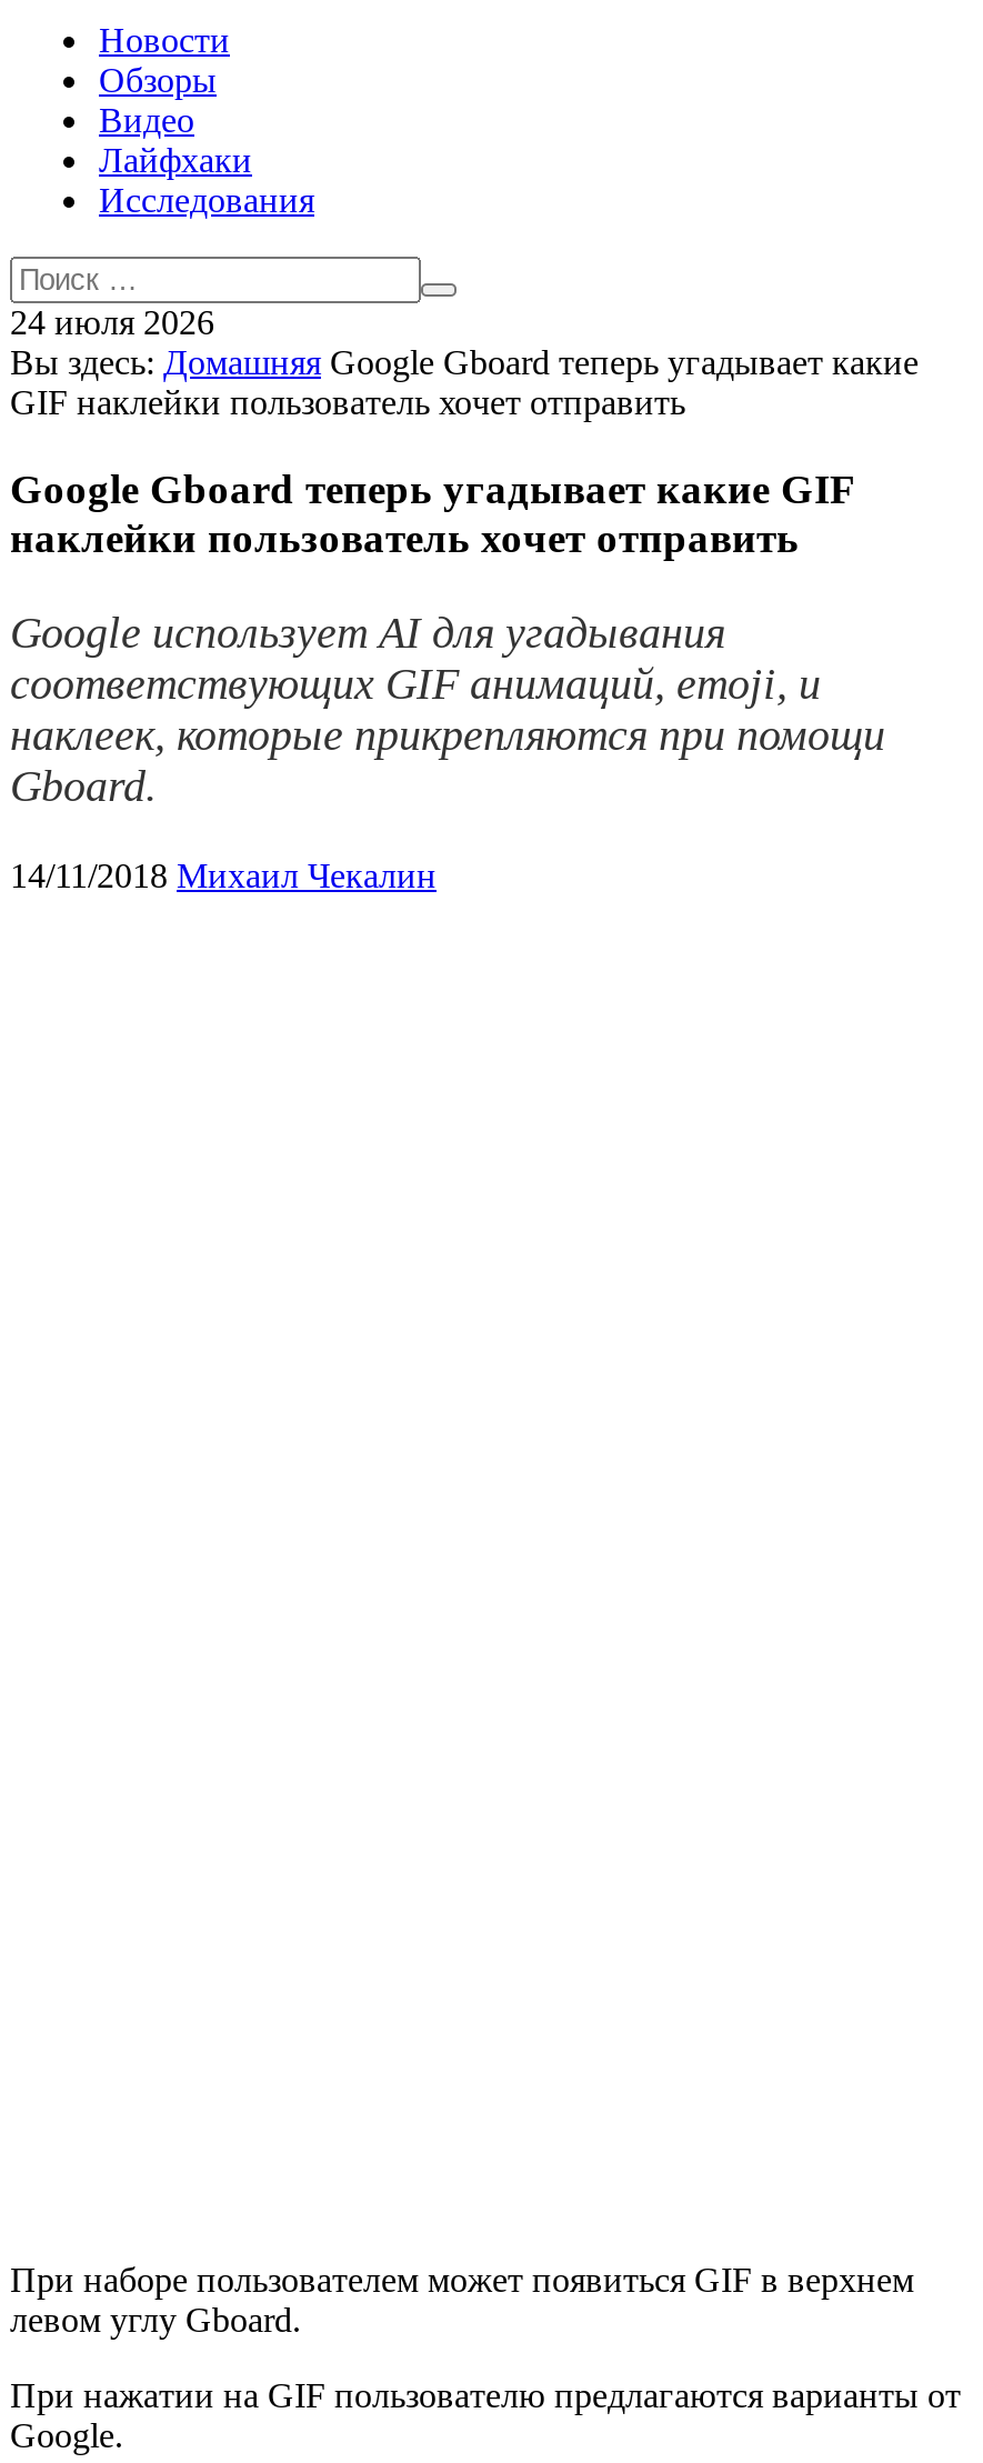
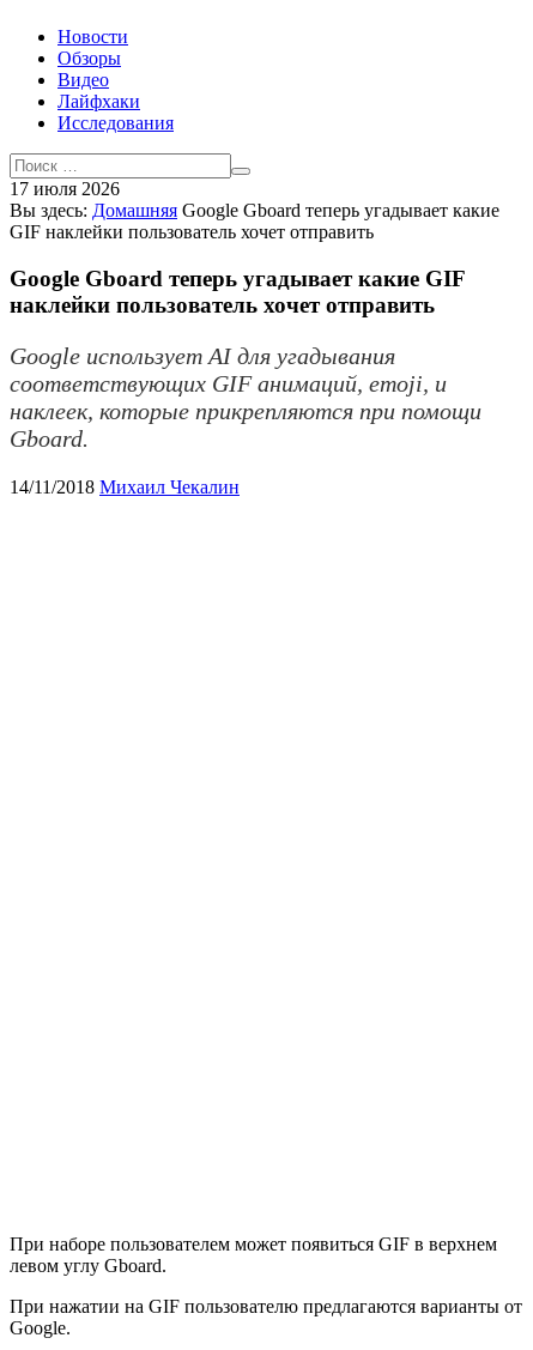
[10,303,214,341] 24 июля 2026 -> [10,178,120,199] 17 июля 2026

